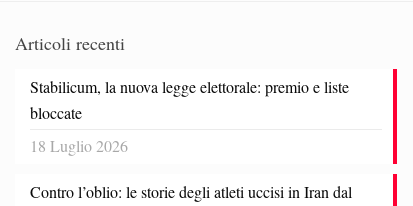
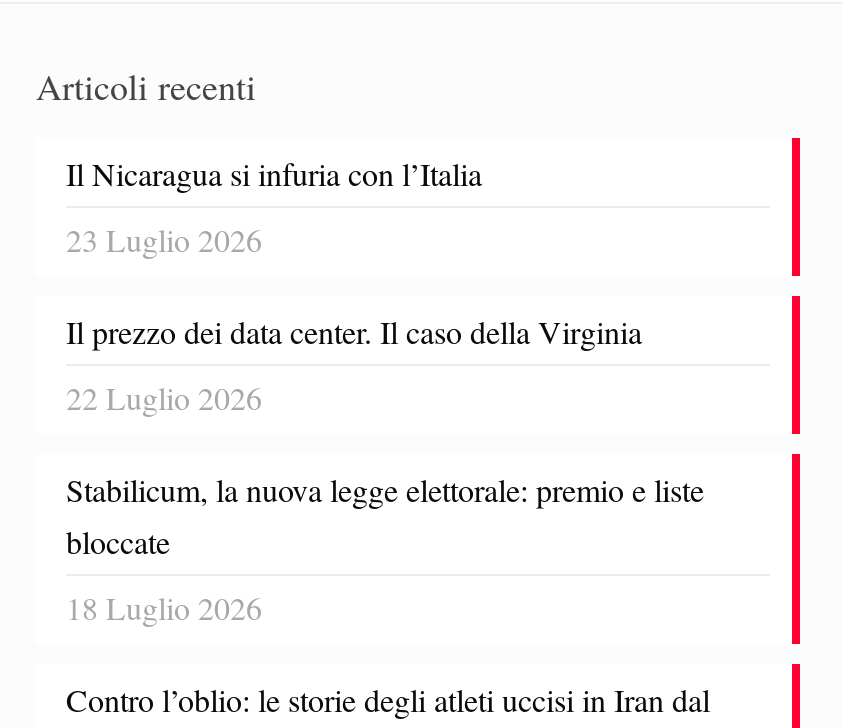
none -> [66,152,642,418] Il Nicaragua si infuria con l’Italia | 23 Luglio 2026 | Il prezzo dei data center. Il caso della Virginia | 22 Luglio 2026

